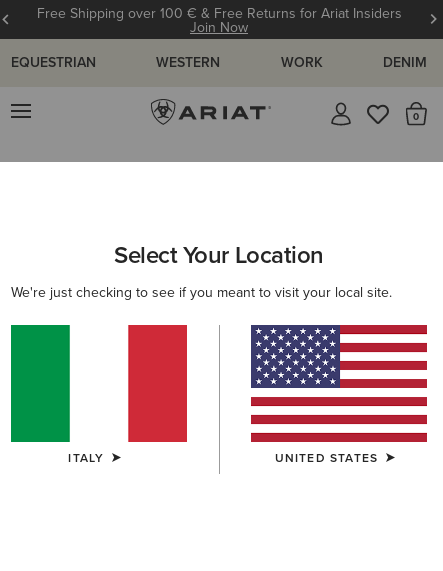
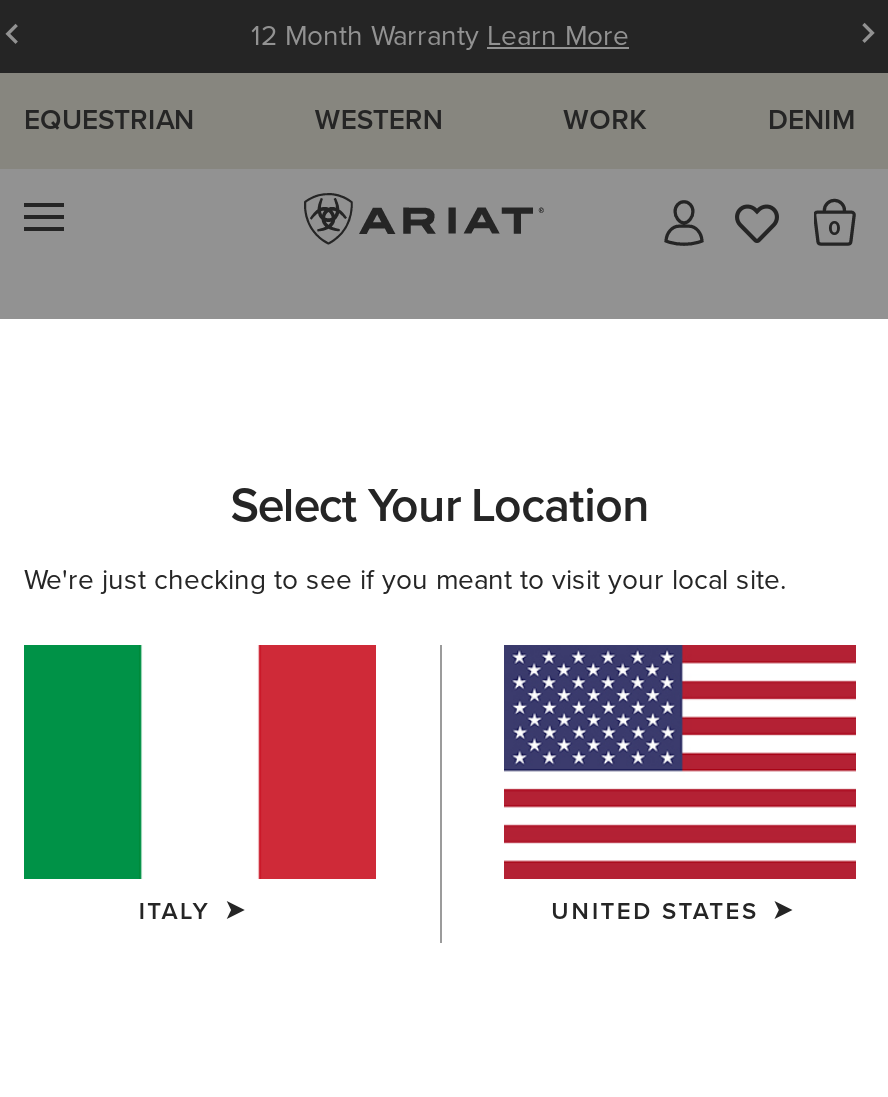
[36,2,401,36] Free Shipping over 100 € & Free Returns for Ariat Insiders | Join Now -> [251,14,629,54] 12 Month Warranty Learn More

